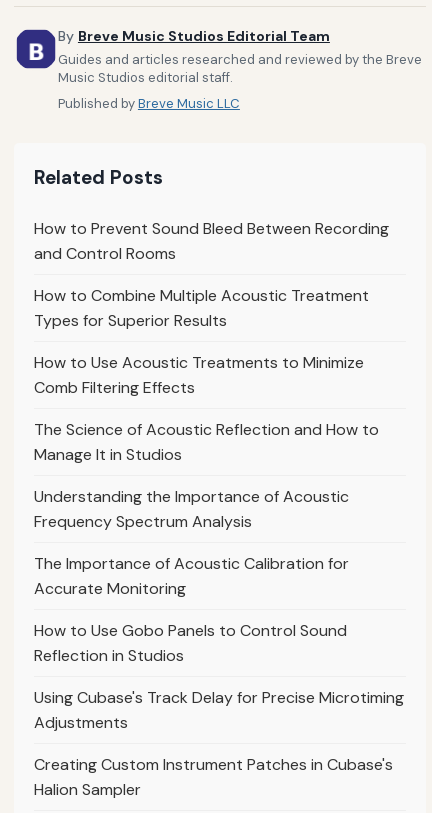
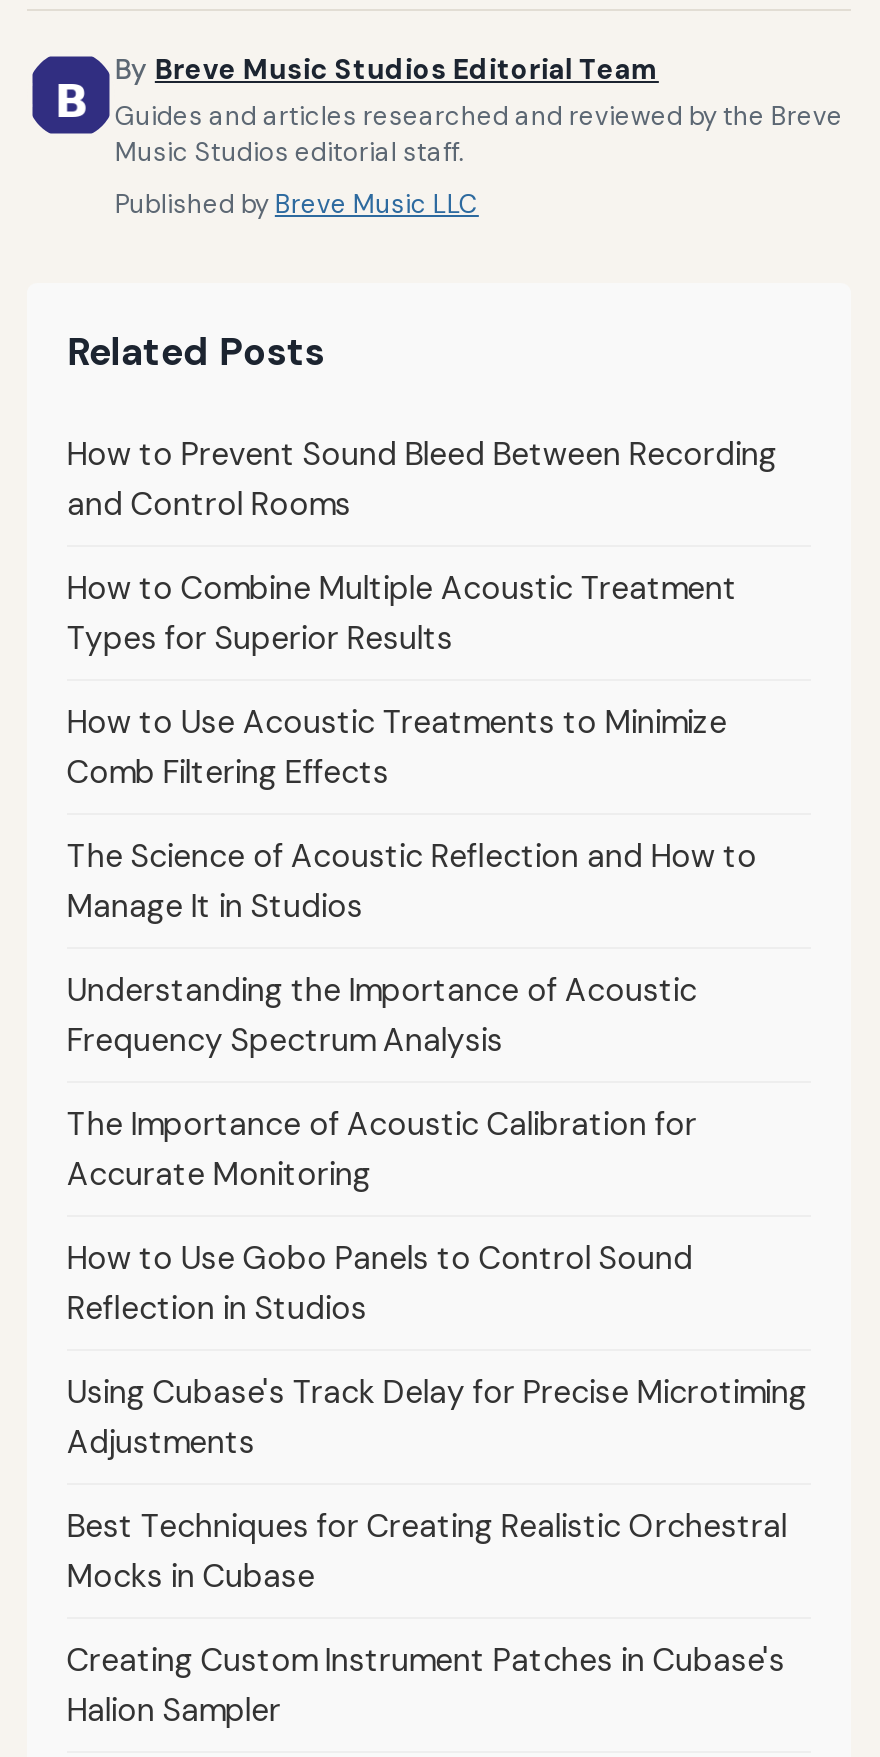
none -> [67,1504,787,1596] Best Techniques for Creating Realistic Orchestral | Mocks in Cubase

